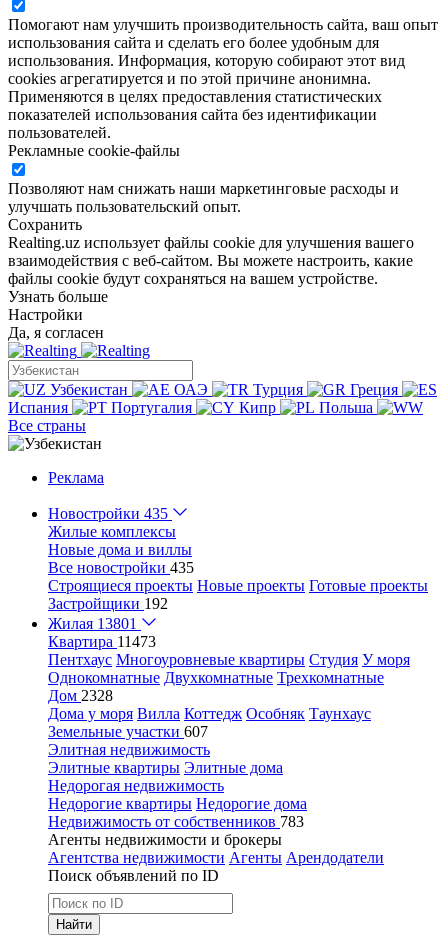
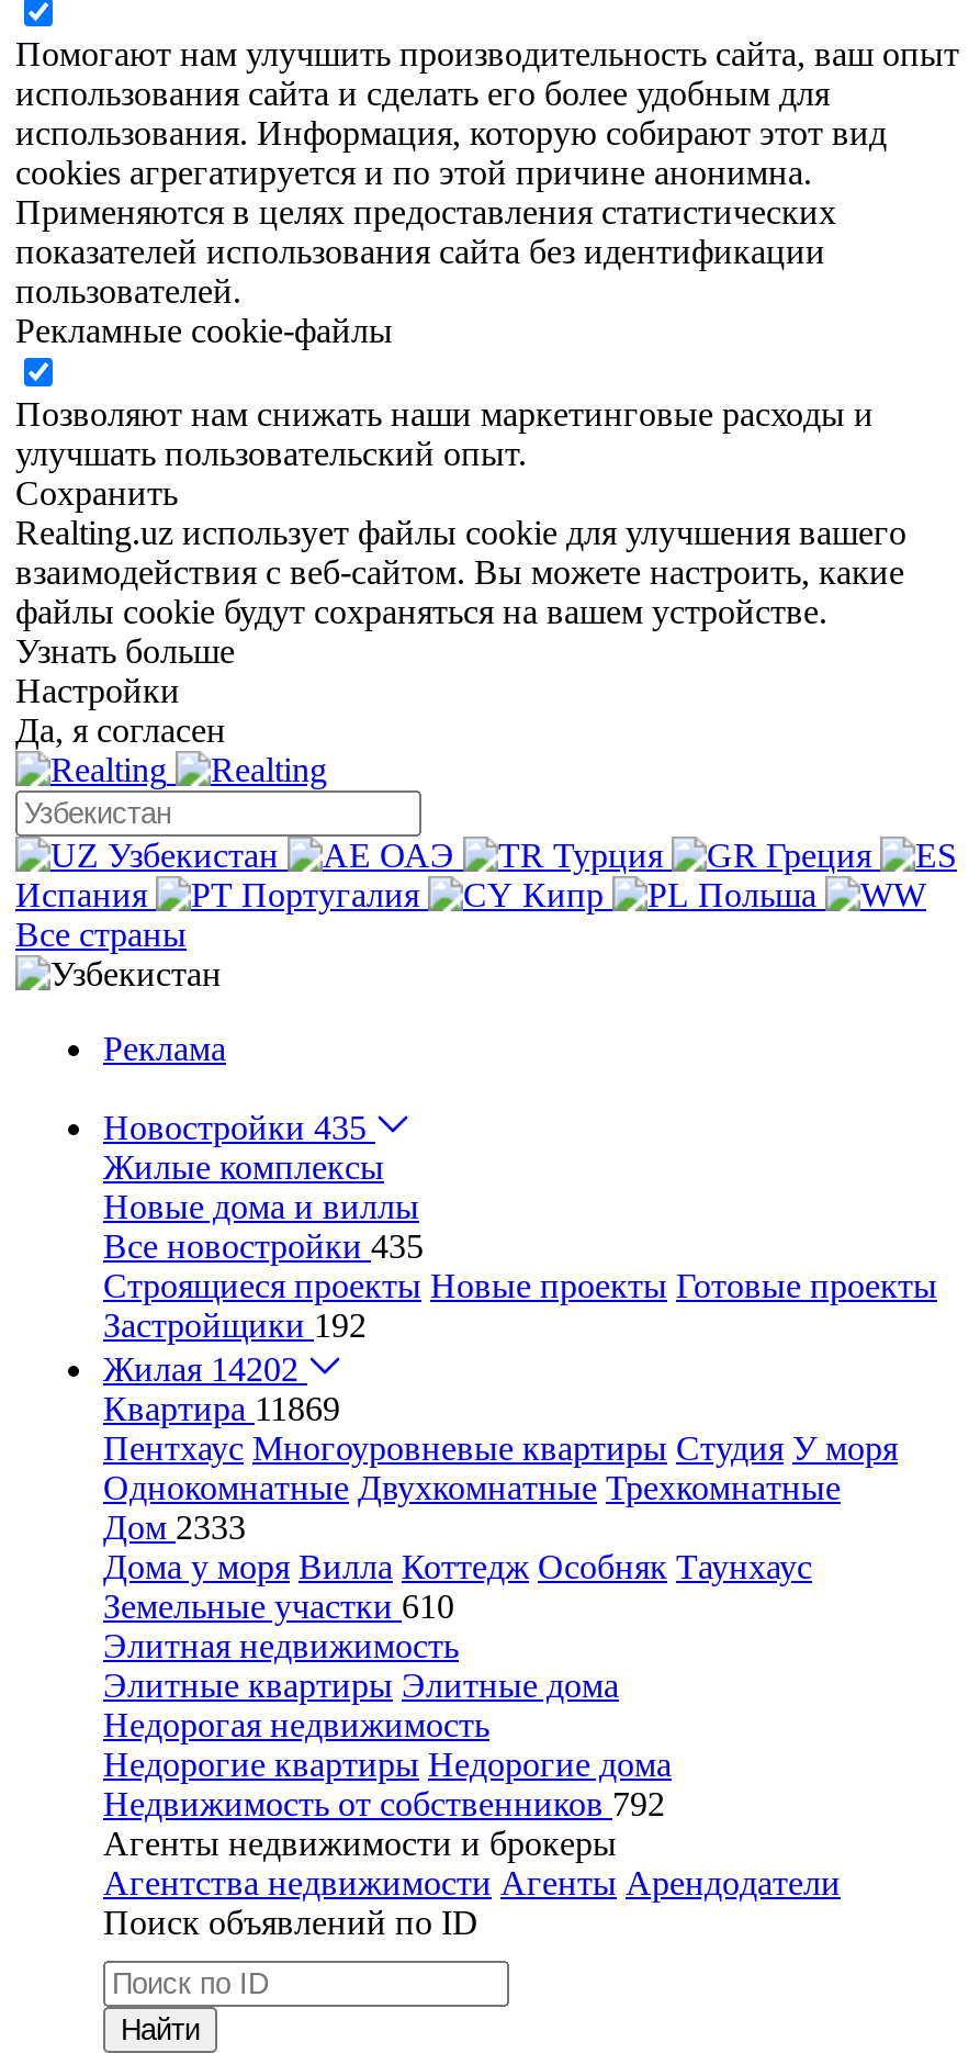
[48,615,137,632] Жилая 13801 -> [103,1350,298,1388] Жилая 14202
[48,633,156,650] Квартира 11473 -> [103,1390,340,1427] Квартира 11869
[48,687,113,704] Дом 2328 -> [103,1508,246,1546] Дом 2333
[48,723,208,740] Земельные участки 607 -> [103,1588,454,1625] Земельные участки 610
[48,813,304,830] Недвижимость от собственников 783 -> [103,1785,665,1822] Недвижимость от собственников 792

